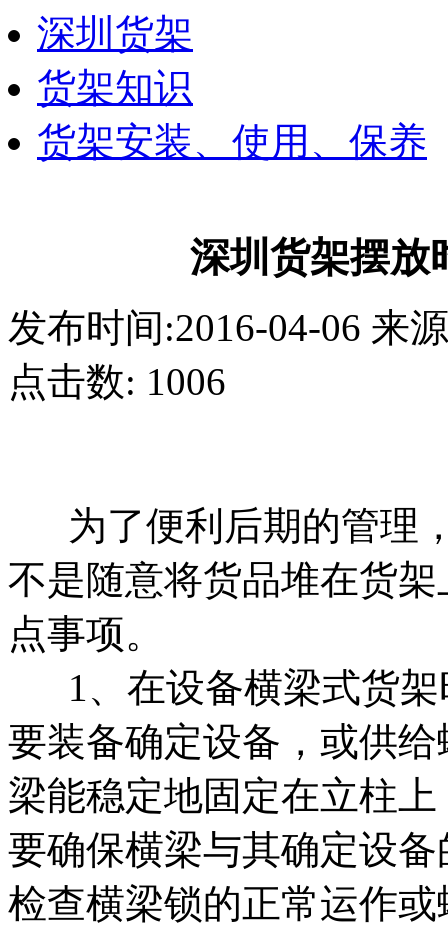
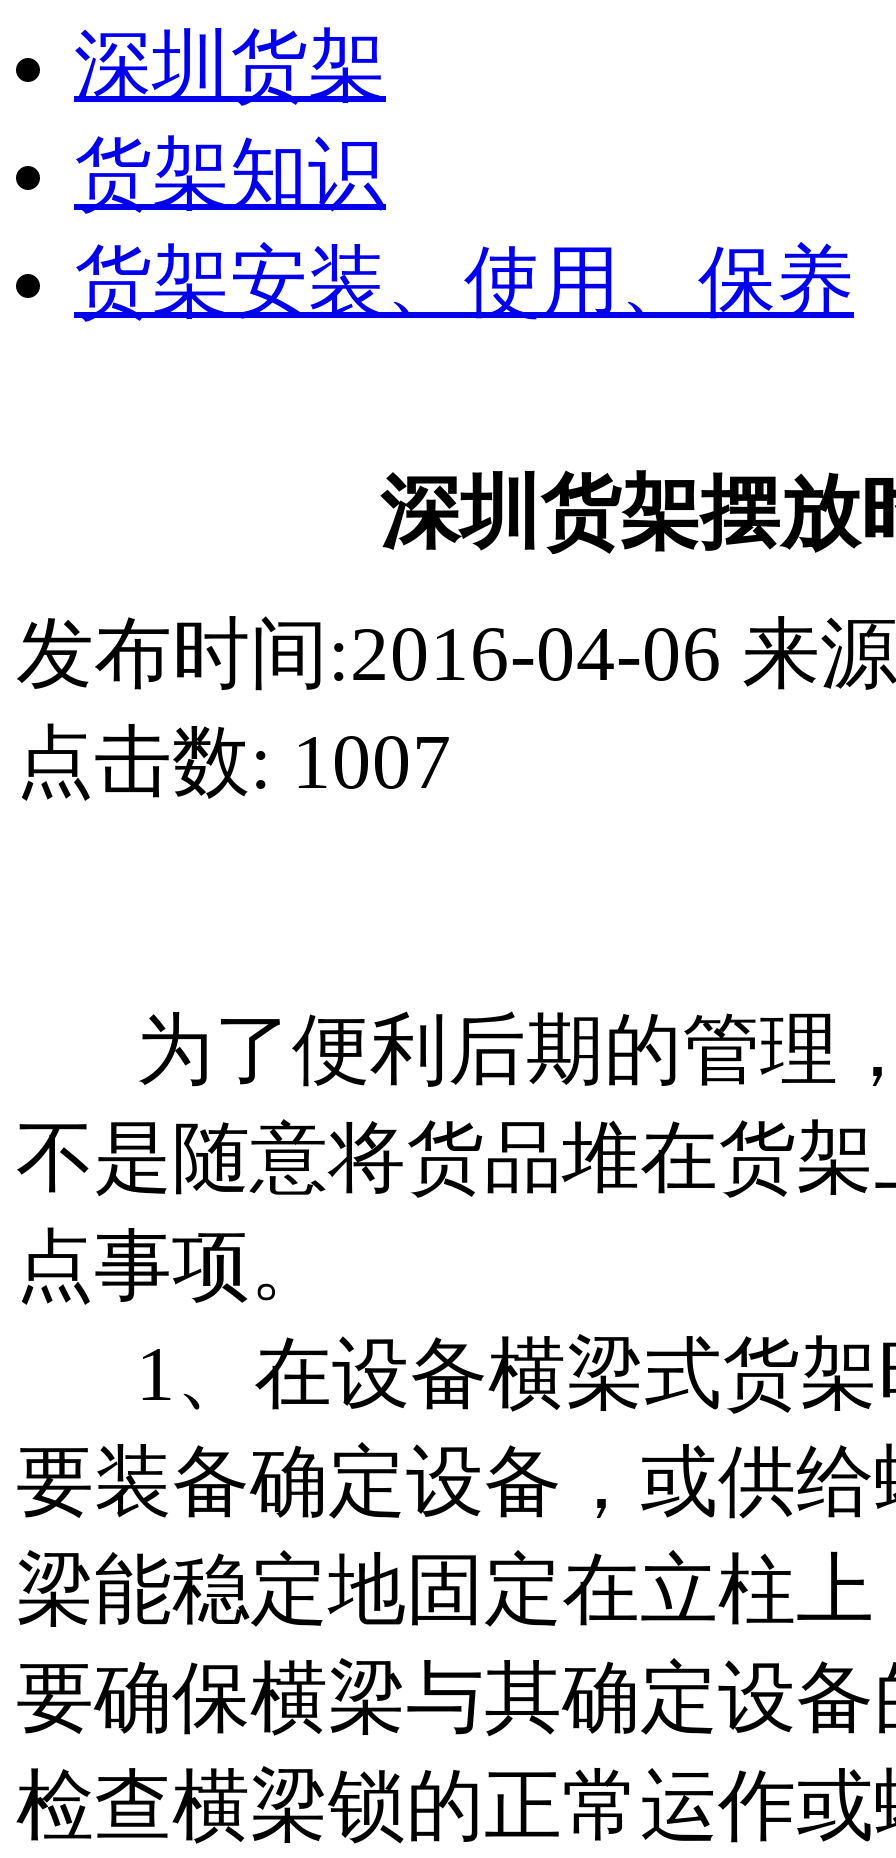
[8,360,226,403] 点击数: 1006 -> [16,718,452,804] 点击数: 1007

